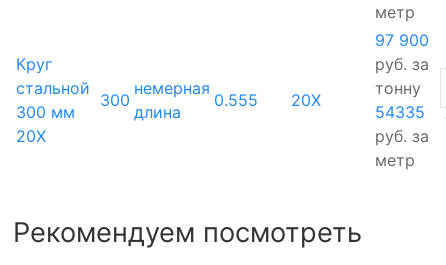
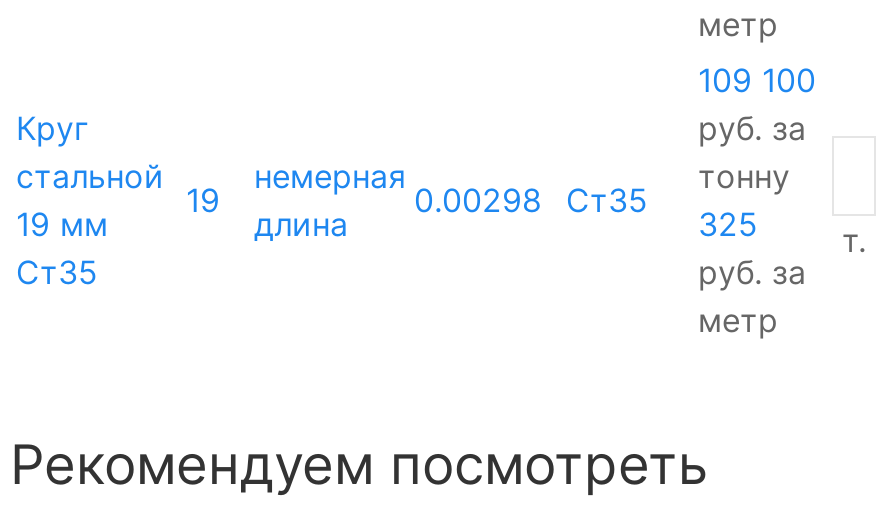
[375,30,429,50] 97 900 -> [698,60,816,100] 109 100
[100,90,130,110] 300 -> [186,180,220,220] 19
[214,90,321,110] 0.555 | 20Х -> [414,180,648,220] 0.00298 Ст35
[16,102,75,146] 300 мм | 20Х -> [16,204,108,292] 19 мм | Ст35
[375,102,425,122] 54335 -> [698,204,758,244] 325

